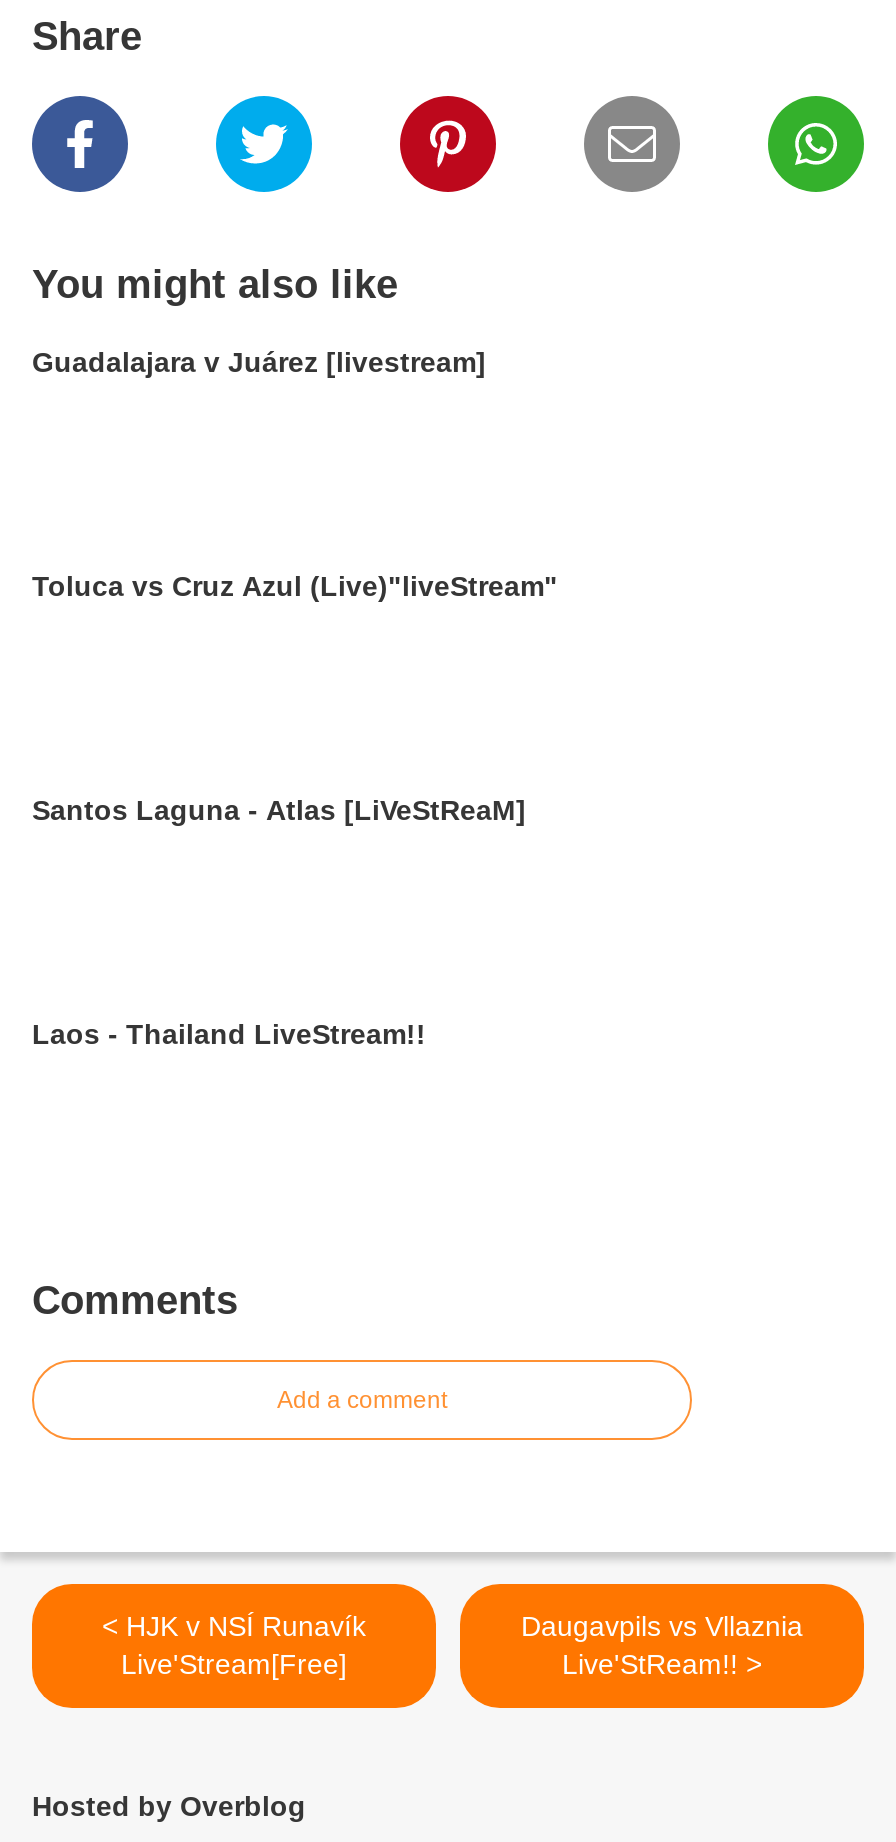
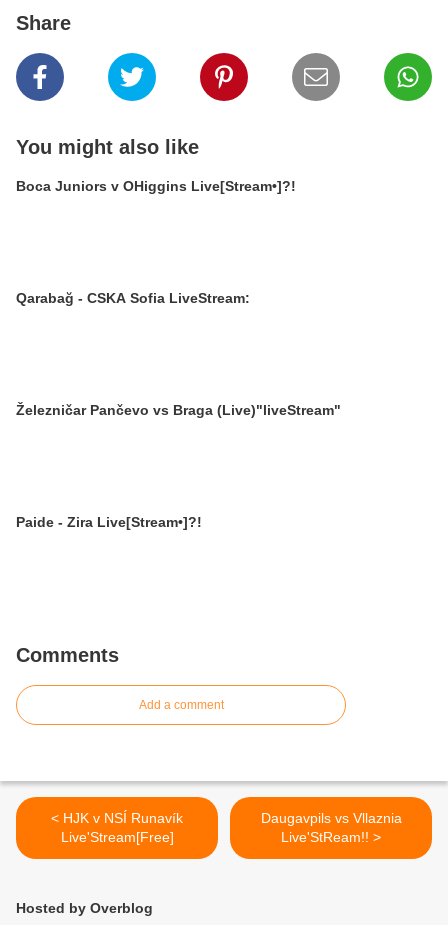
[32,346,486,378] Guadalajara v Juárez [livestream] -> [16,178,296,194] Boca Juniors v OHiggins Live[Stream•]?!
[32,570,558,602] Toluca vs Cruz Azul (Live)"liveStream" -> [16,290,250,306] Qarabağ - CSKA Sofia LiveStream:
[32,794,526,826] Santos Laguna - Atlas [LiVeStReaM] -> [16,402,341,418] Železničar Pančevo vs Braga (Live)"liveStream"
[32,1018,426,1050] Laos - Thailand LiveStream!! -> [16,514,202,530] Paide - Zira Live[Stream•]?!

